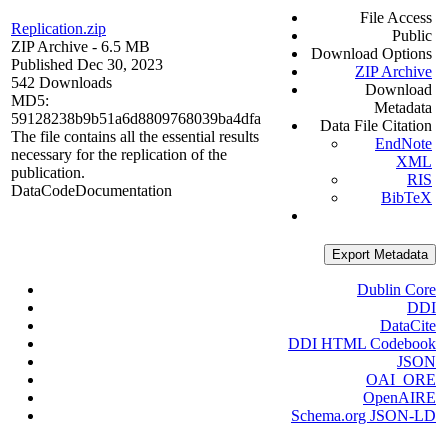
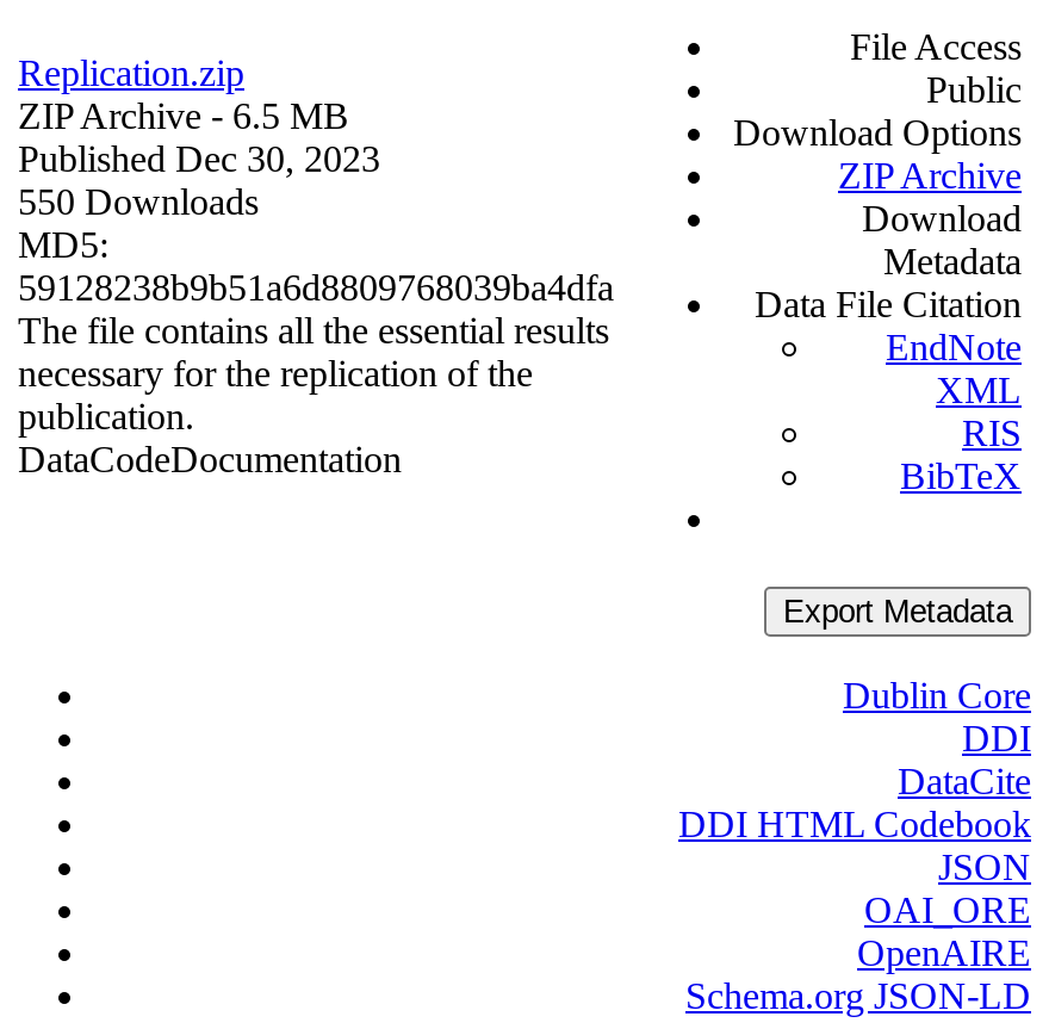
[11,74,112,91] 542 Downloads -> [18,182,259,222] 550 Downloads

